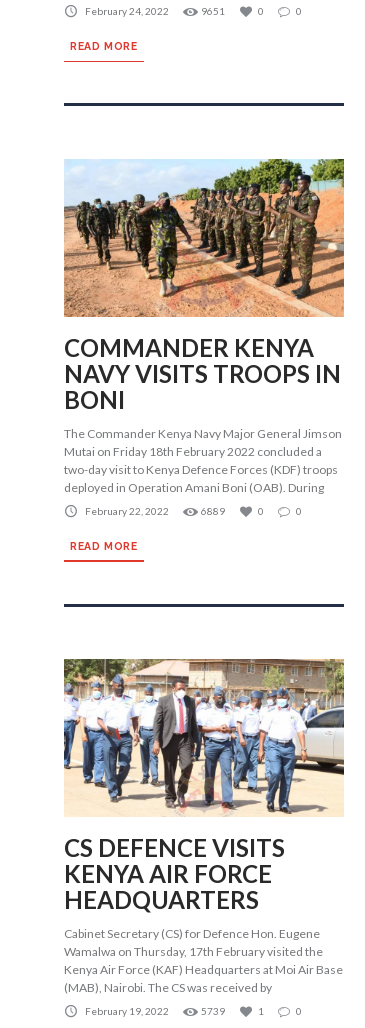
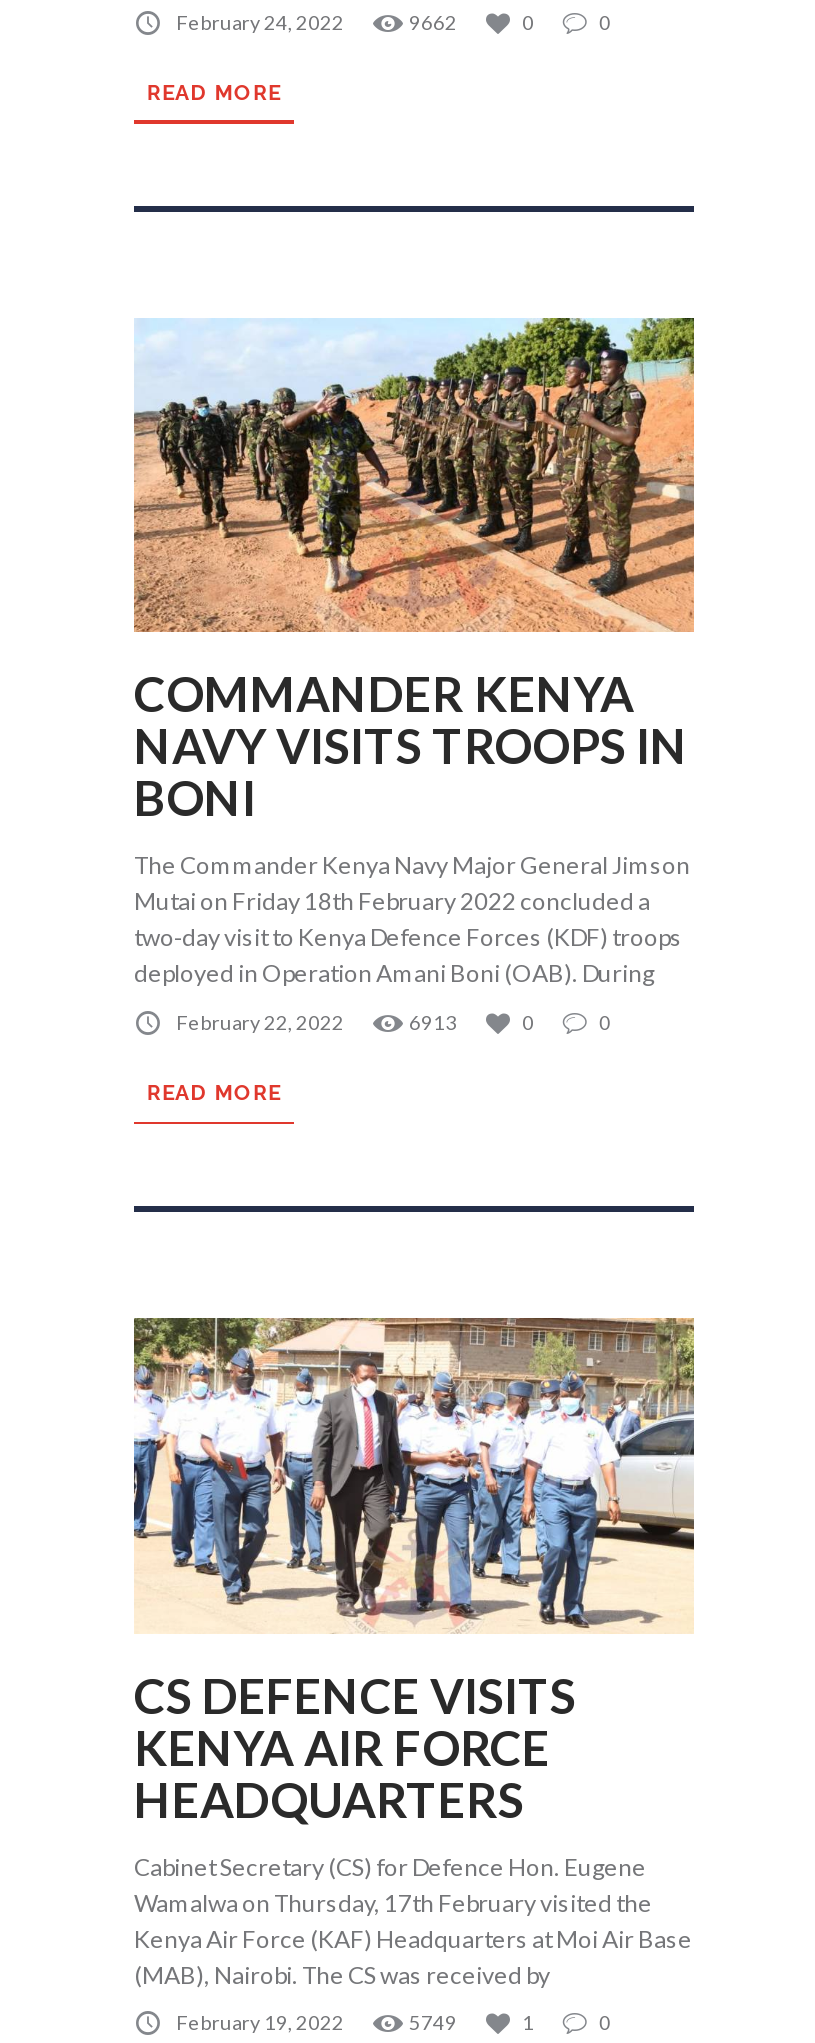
[201,5,225,17] 9651 -> [409,9,457,33] 9662
[201,505,225,517] 6889 -> [409,1009,457,1033] 6913
[201,1005,225,1017] 5739 -> [409,2010,457,2034] 5749

